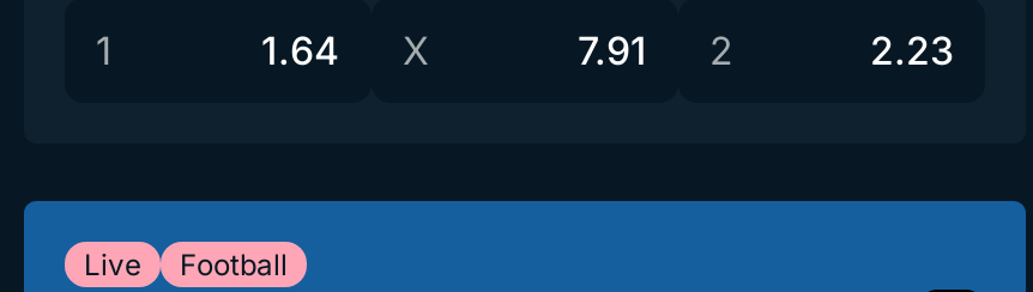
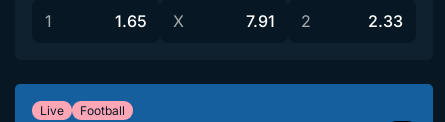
[261,27,429,74] 1.64 X -> [115,11,184,31] 1.65 X
[870,27,954,74] 2.23 -> [368,11,403,31] 2.33

